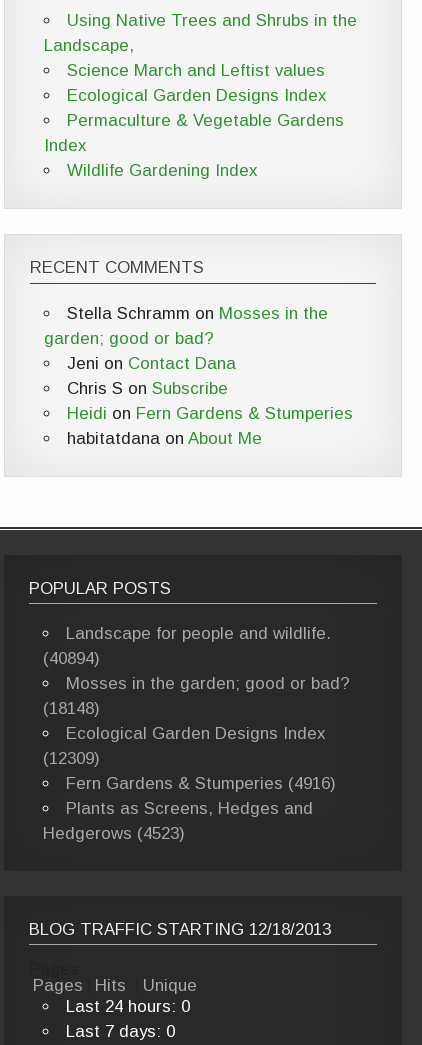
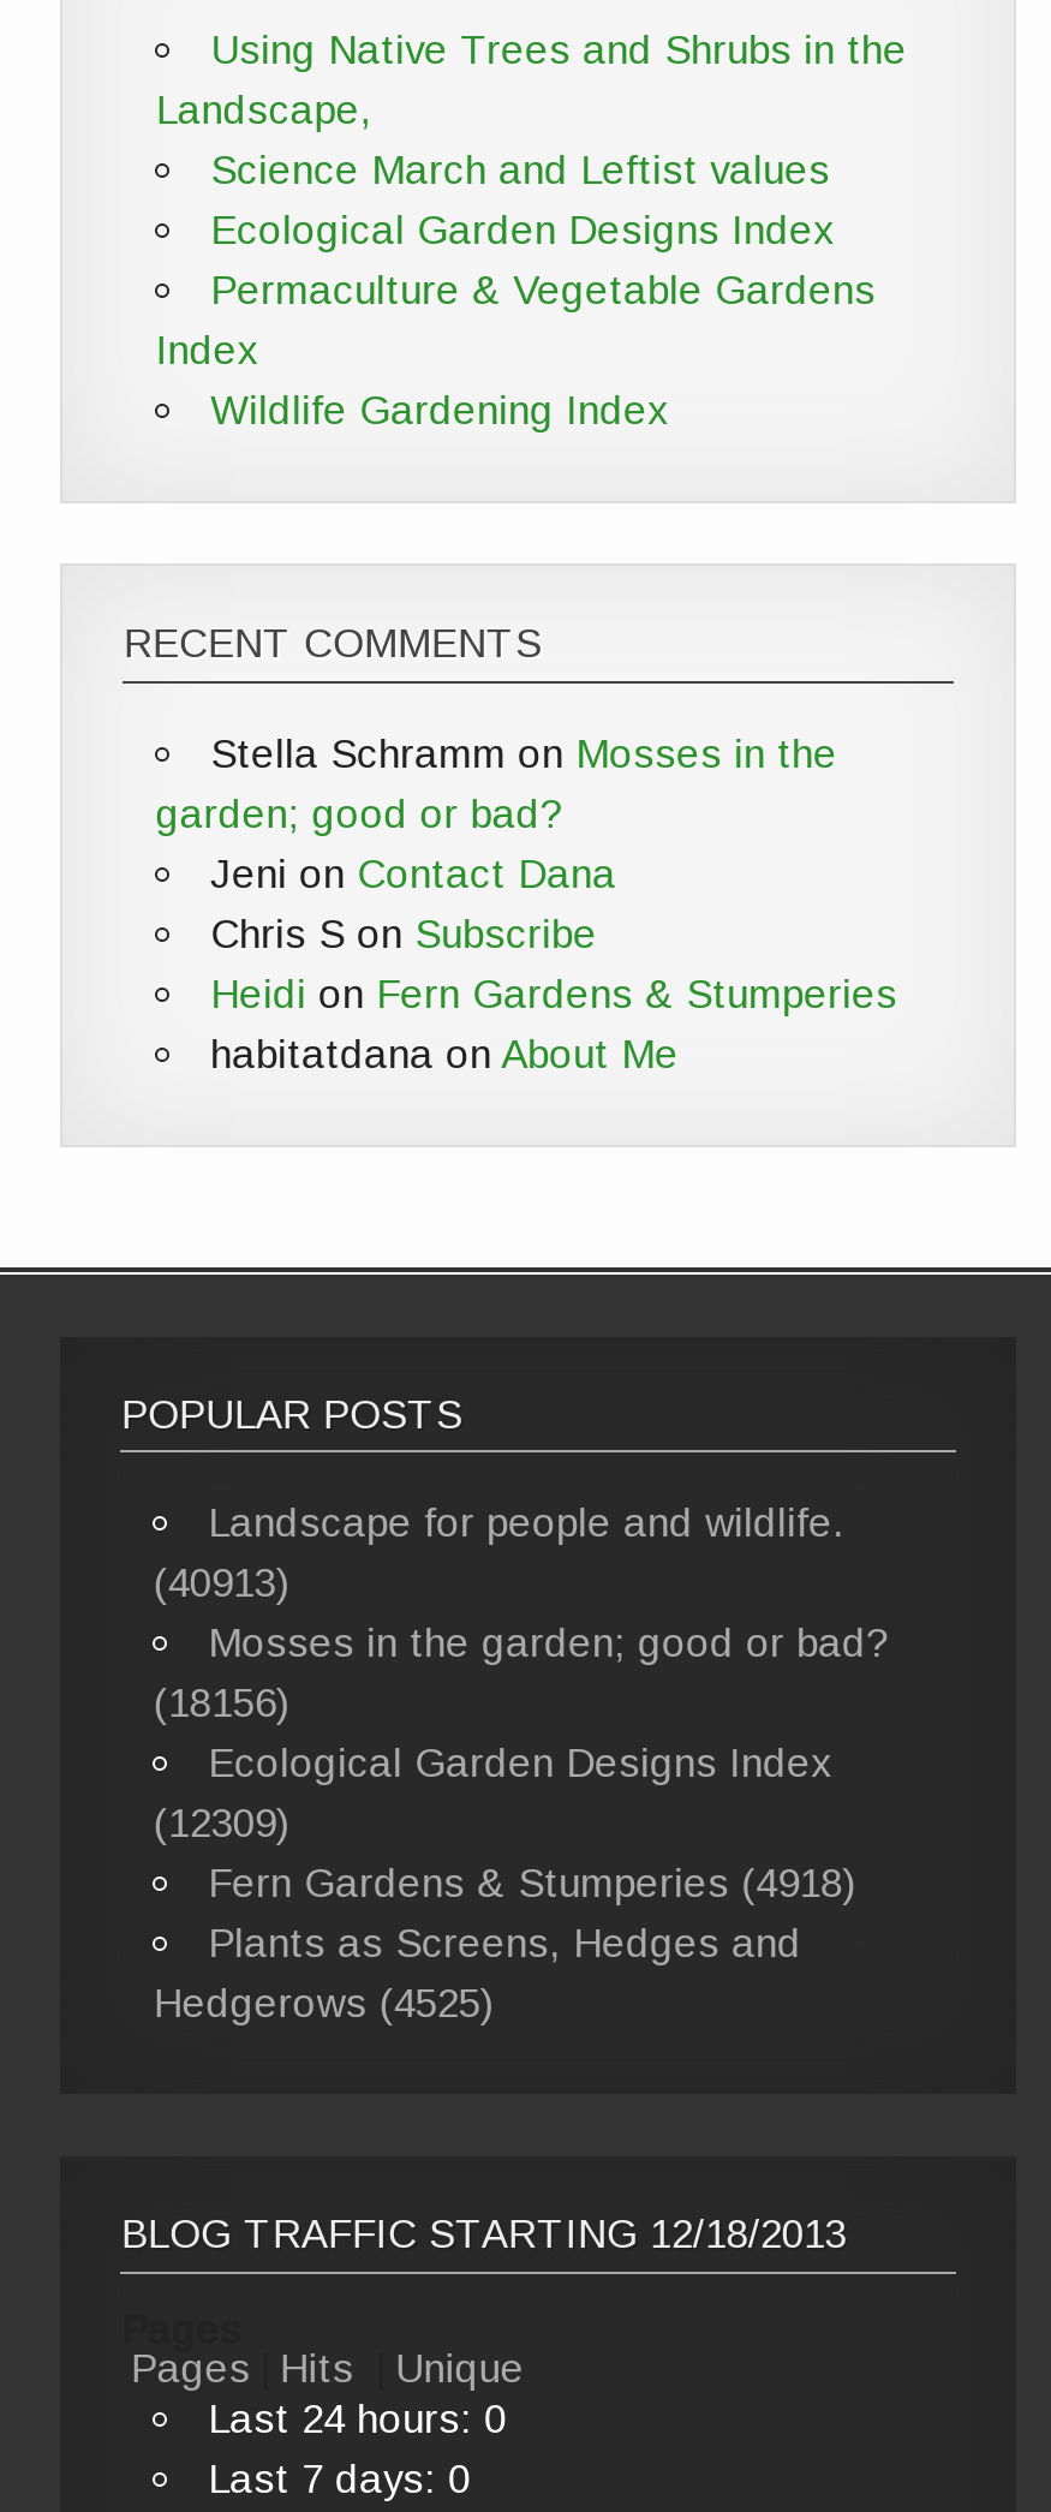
[43,649,100,668] (40894) -> [153,1561,290,1606] (40913)
[43,699,100,718] (18148) -> [153,1681,290,1726] (18156)
[66,774,336,793] Fern Gardens & Stumperies (4916) -> [208,1861,857,1907] Fern Gardens & Stumperies (4918)
[43,824,185,843] Hedgerows (4523) -> [153,1981,494,2027] Hedgerows (4525)

